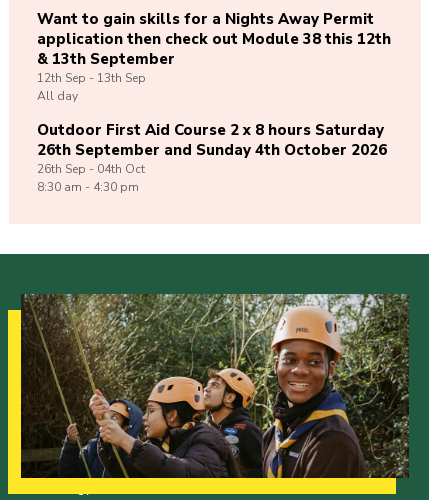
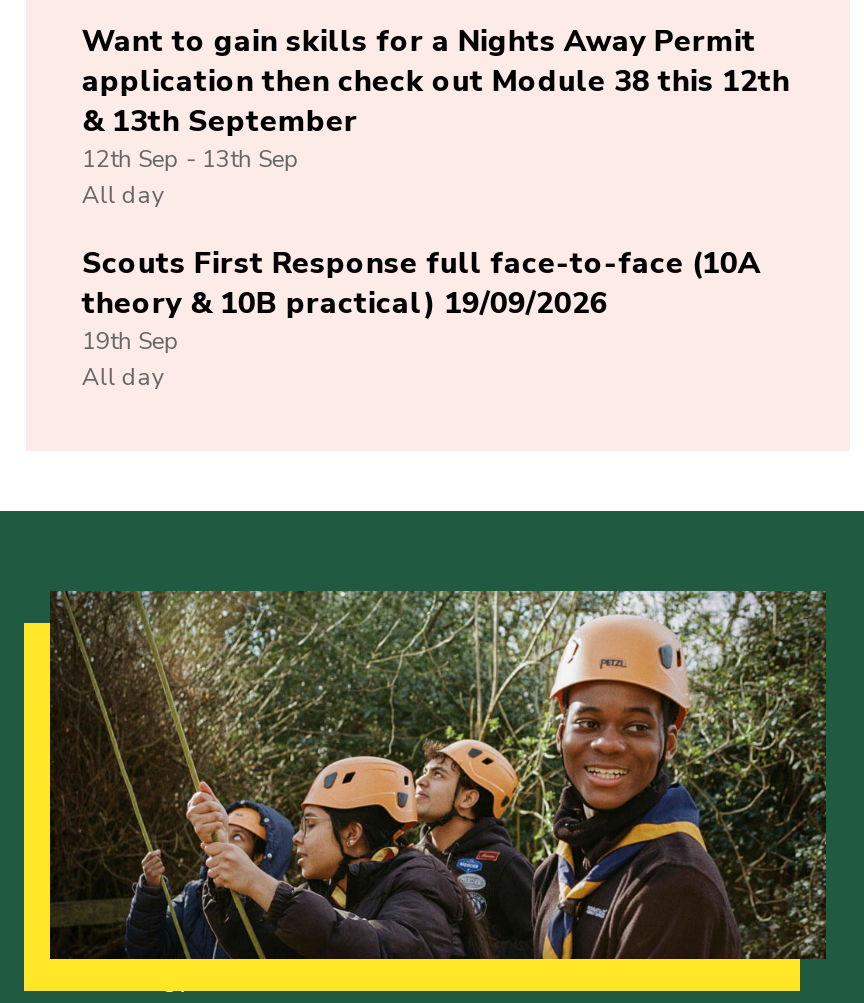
[37,120,387,195] Outdoor First Aid Course 2 x 8 hours Saturday | 26th September and Sunday 4th October 2026 | 26th Sep - 04th Oct | 8:30 am - 4:30 pm -> [82,243,760,393] Scouts First Response full face-to-face (10A | theory & 10B practical) 19/09/2026 | 19th Sep | All day

